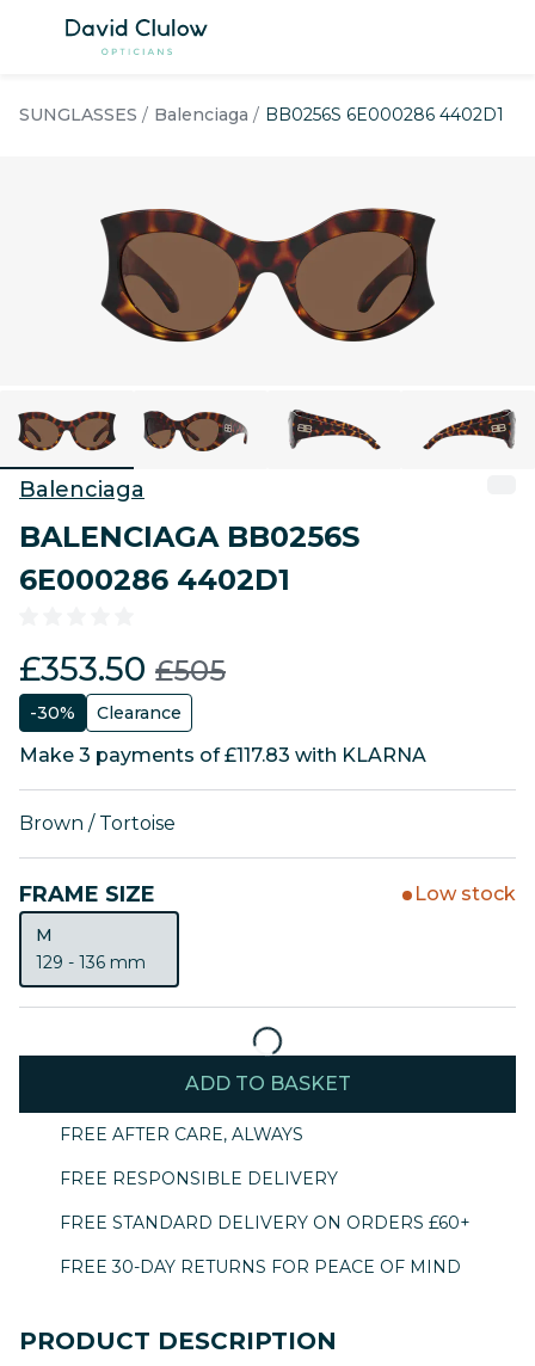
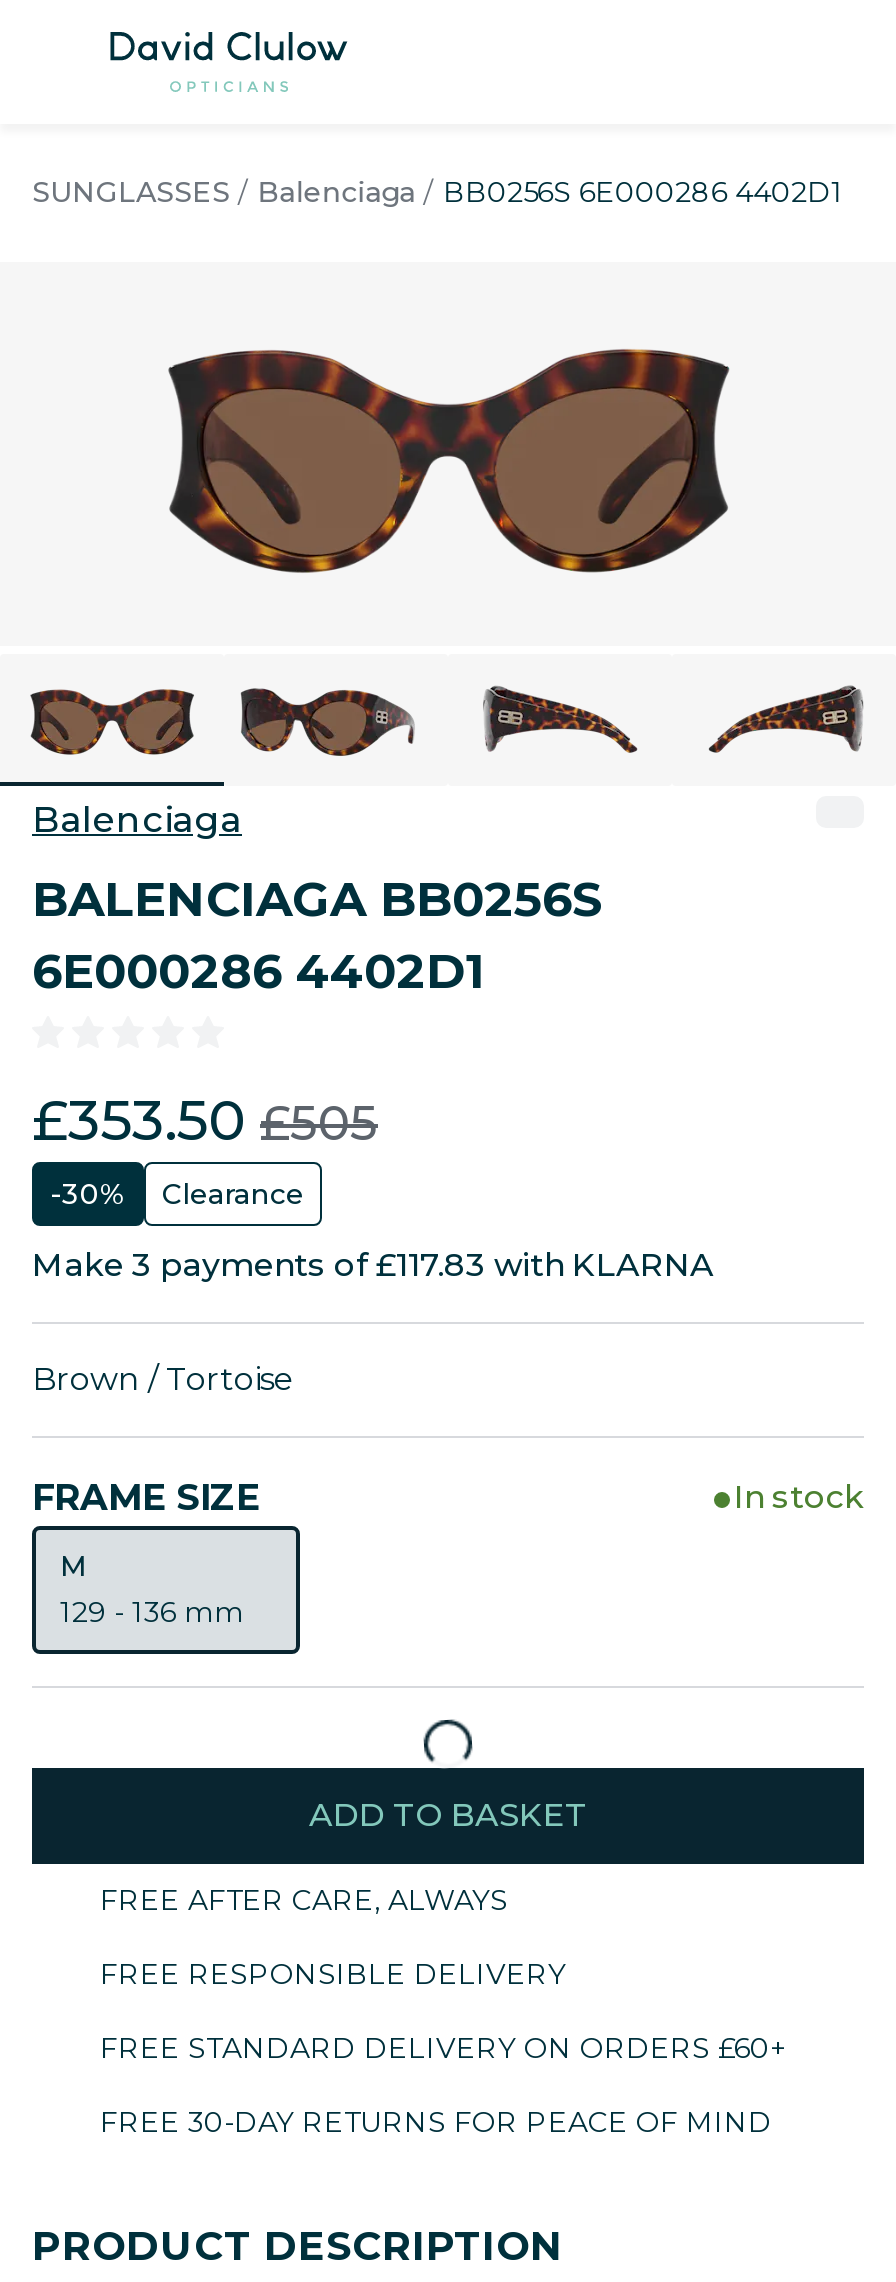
[414,882,516,905] Low stock -> [734,1478,864,1516] In stock

